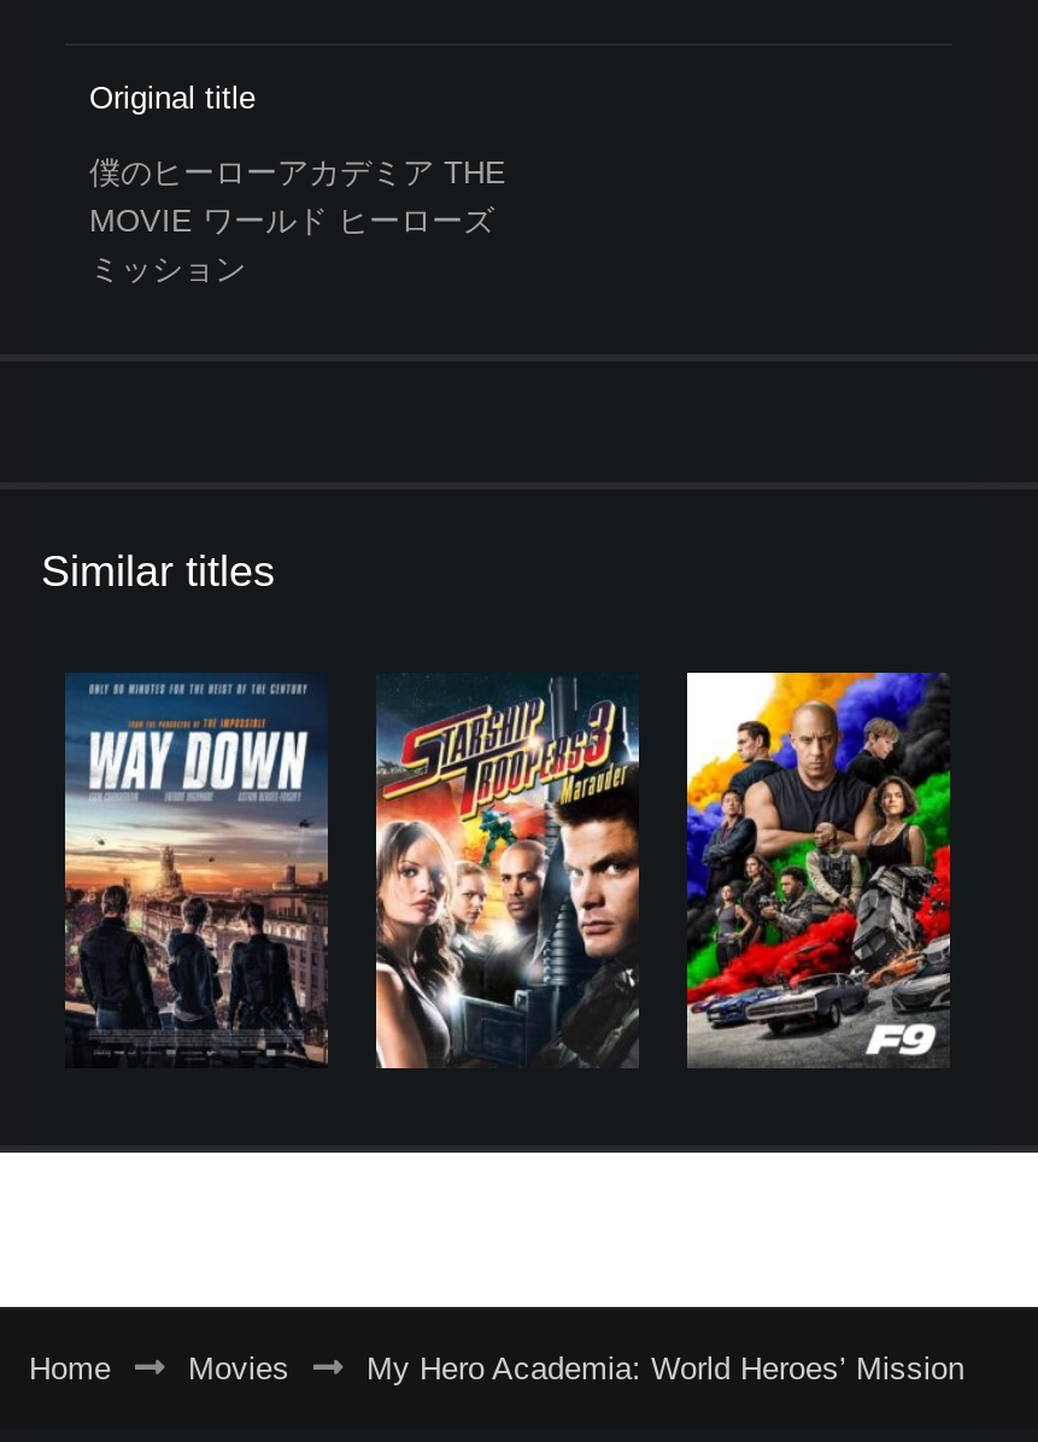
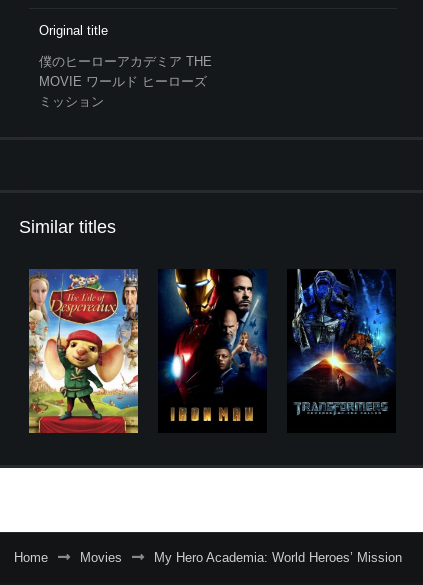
[63,675,328,1068] [image] -> [28,269,139,434] [image]
[374,673,641,1071] [image] -> [158,268,267,433] [image]
[685,670,952,1068] [image] -> [287,269,396,433] [image]

